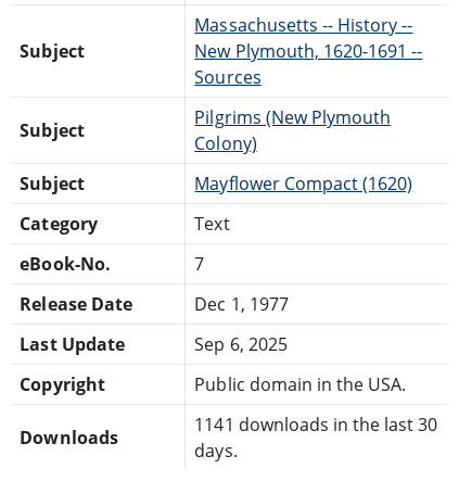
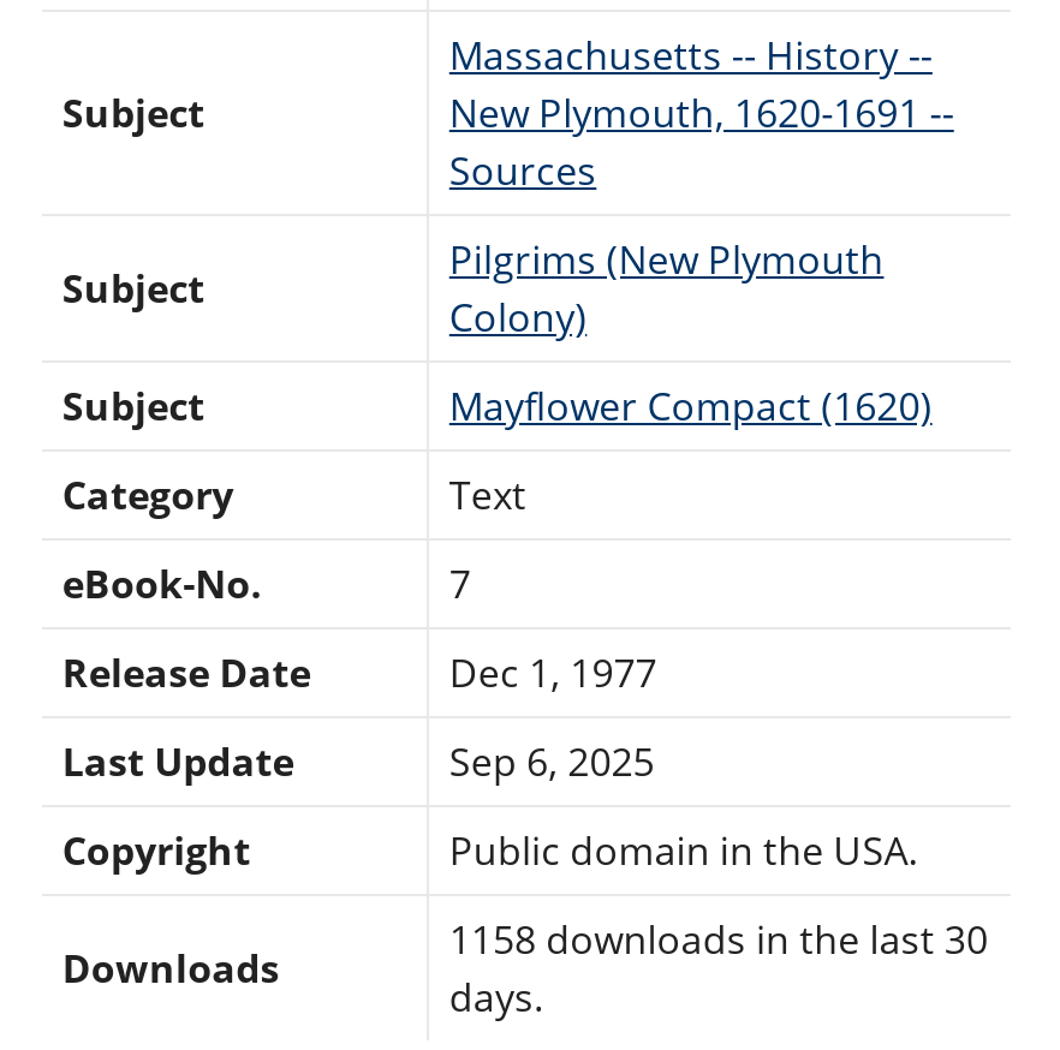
[195,412,438,436] 1141 downloads in the last 30 -> [449,912,988,965] 1158 downloads in the last 30

